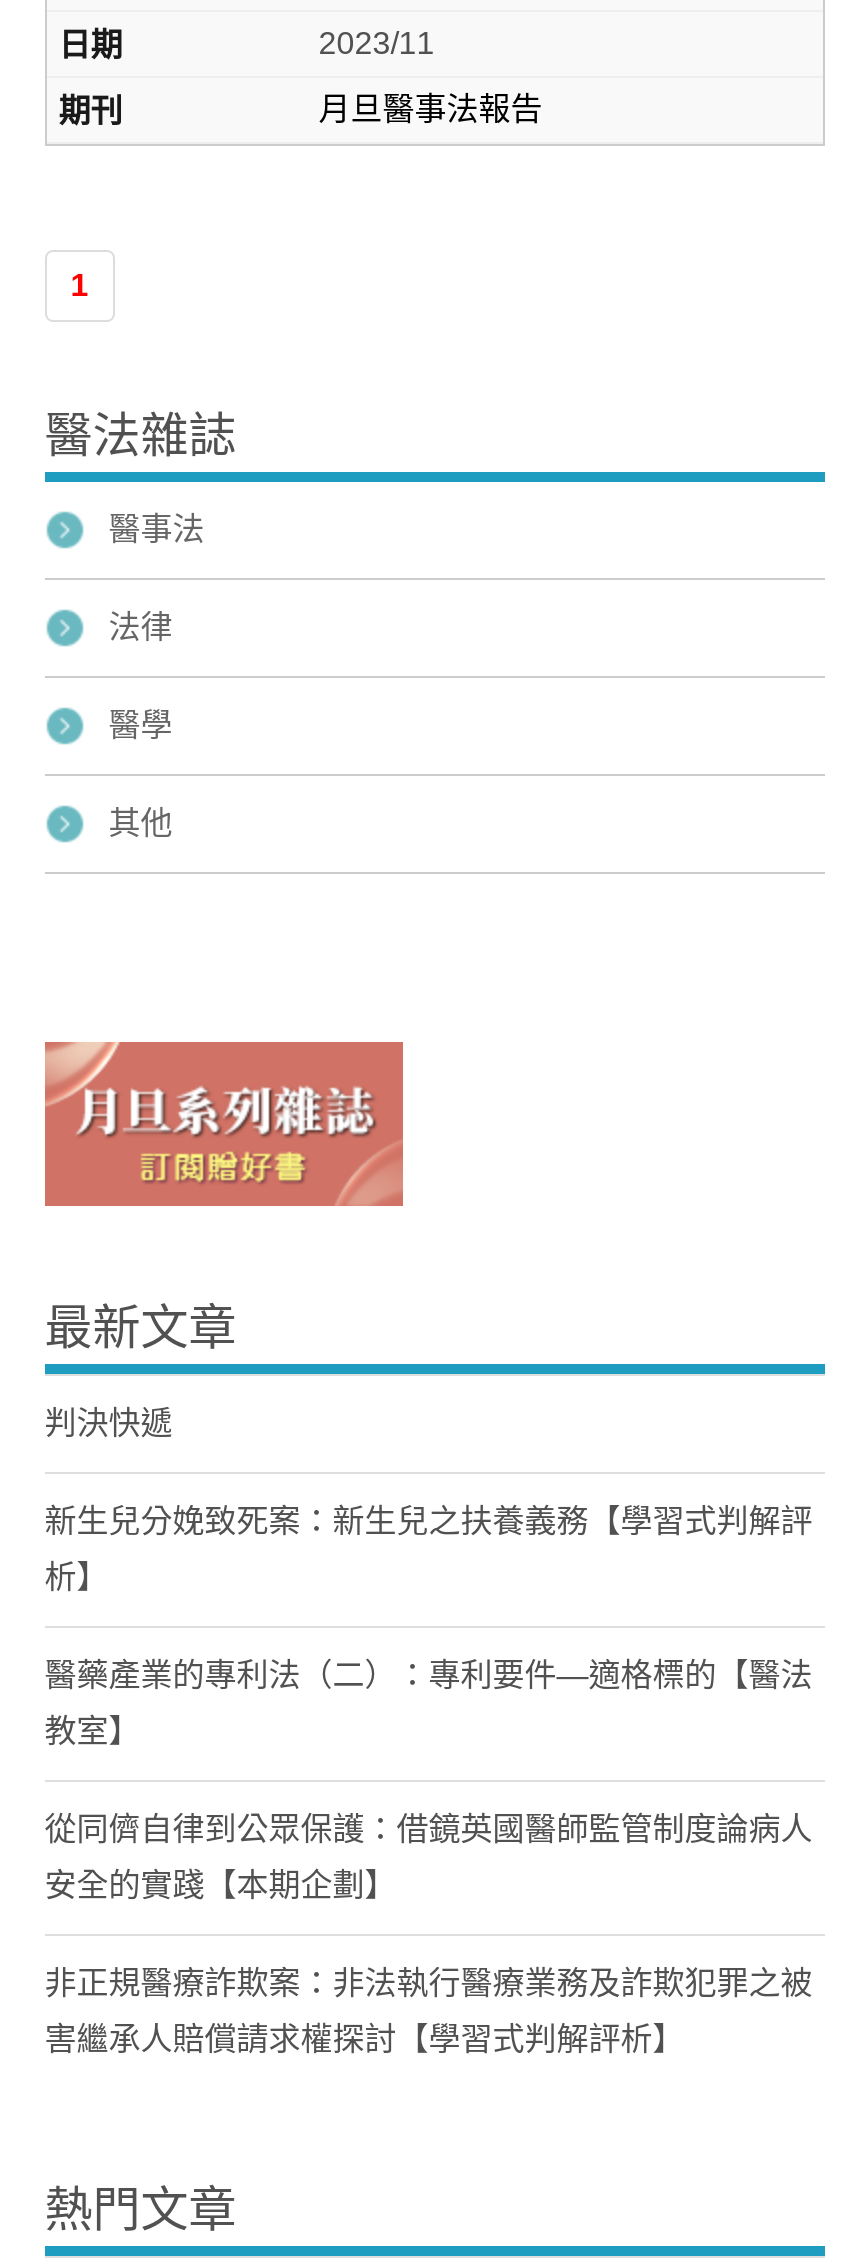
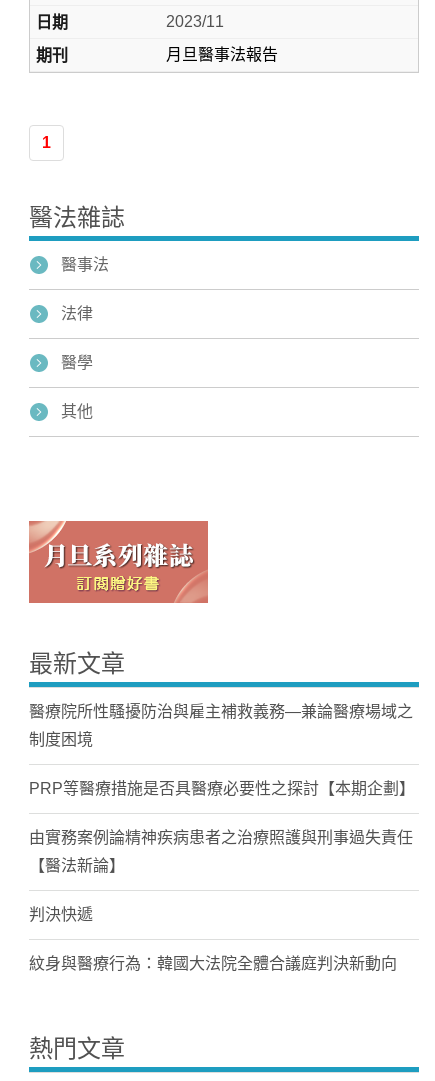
none -> [29,703,415,874] 醫療院所性騷擾防治與雇主補救義務—兼論醫療場域之 | 制度困境 | PRP等醫療措施是否具醫療必要性之探討【本期企劃】 | 由實務案例論精神疾病患者之治療照護與刑事過失責任 | 【醫法新論】
moved [45,1406,173,1440] -> [29,906,93,923]: 判決快遞
[45,1504,813,2056] 新生兒分娩致死案：新生兒之扶養義務【學習式判解評 | 析】 | 醫藥產業的專利法（二）：專利要件—適格標的【醫法 | 教室】 | 從同儕自律到公眾保護：借鏡英國醫師監管制度論病人 | 安全的實踐【本期企劃】 | 非正規醫療詐欺案：非法執行醫療業務及詐欺犯罪之被 | 害繼承人賠償請求權探討【學習式判解評析】 -> [29,955,397,972] 紋身與醫療行為：韓國大法院全體合議庭判決新動向

